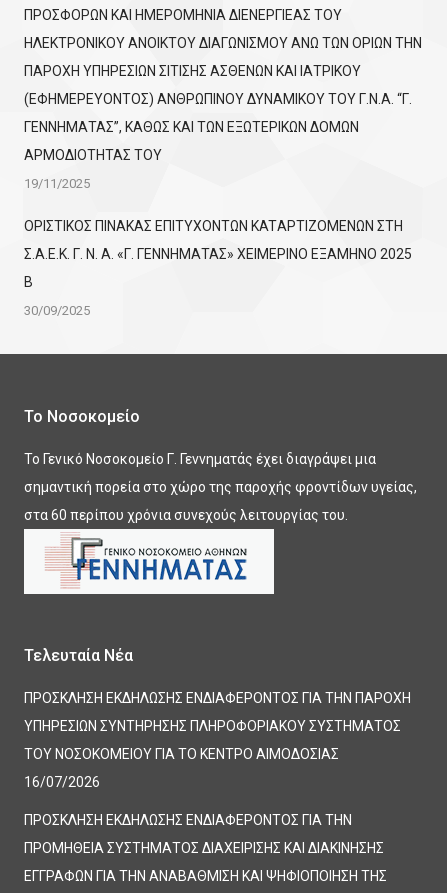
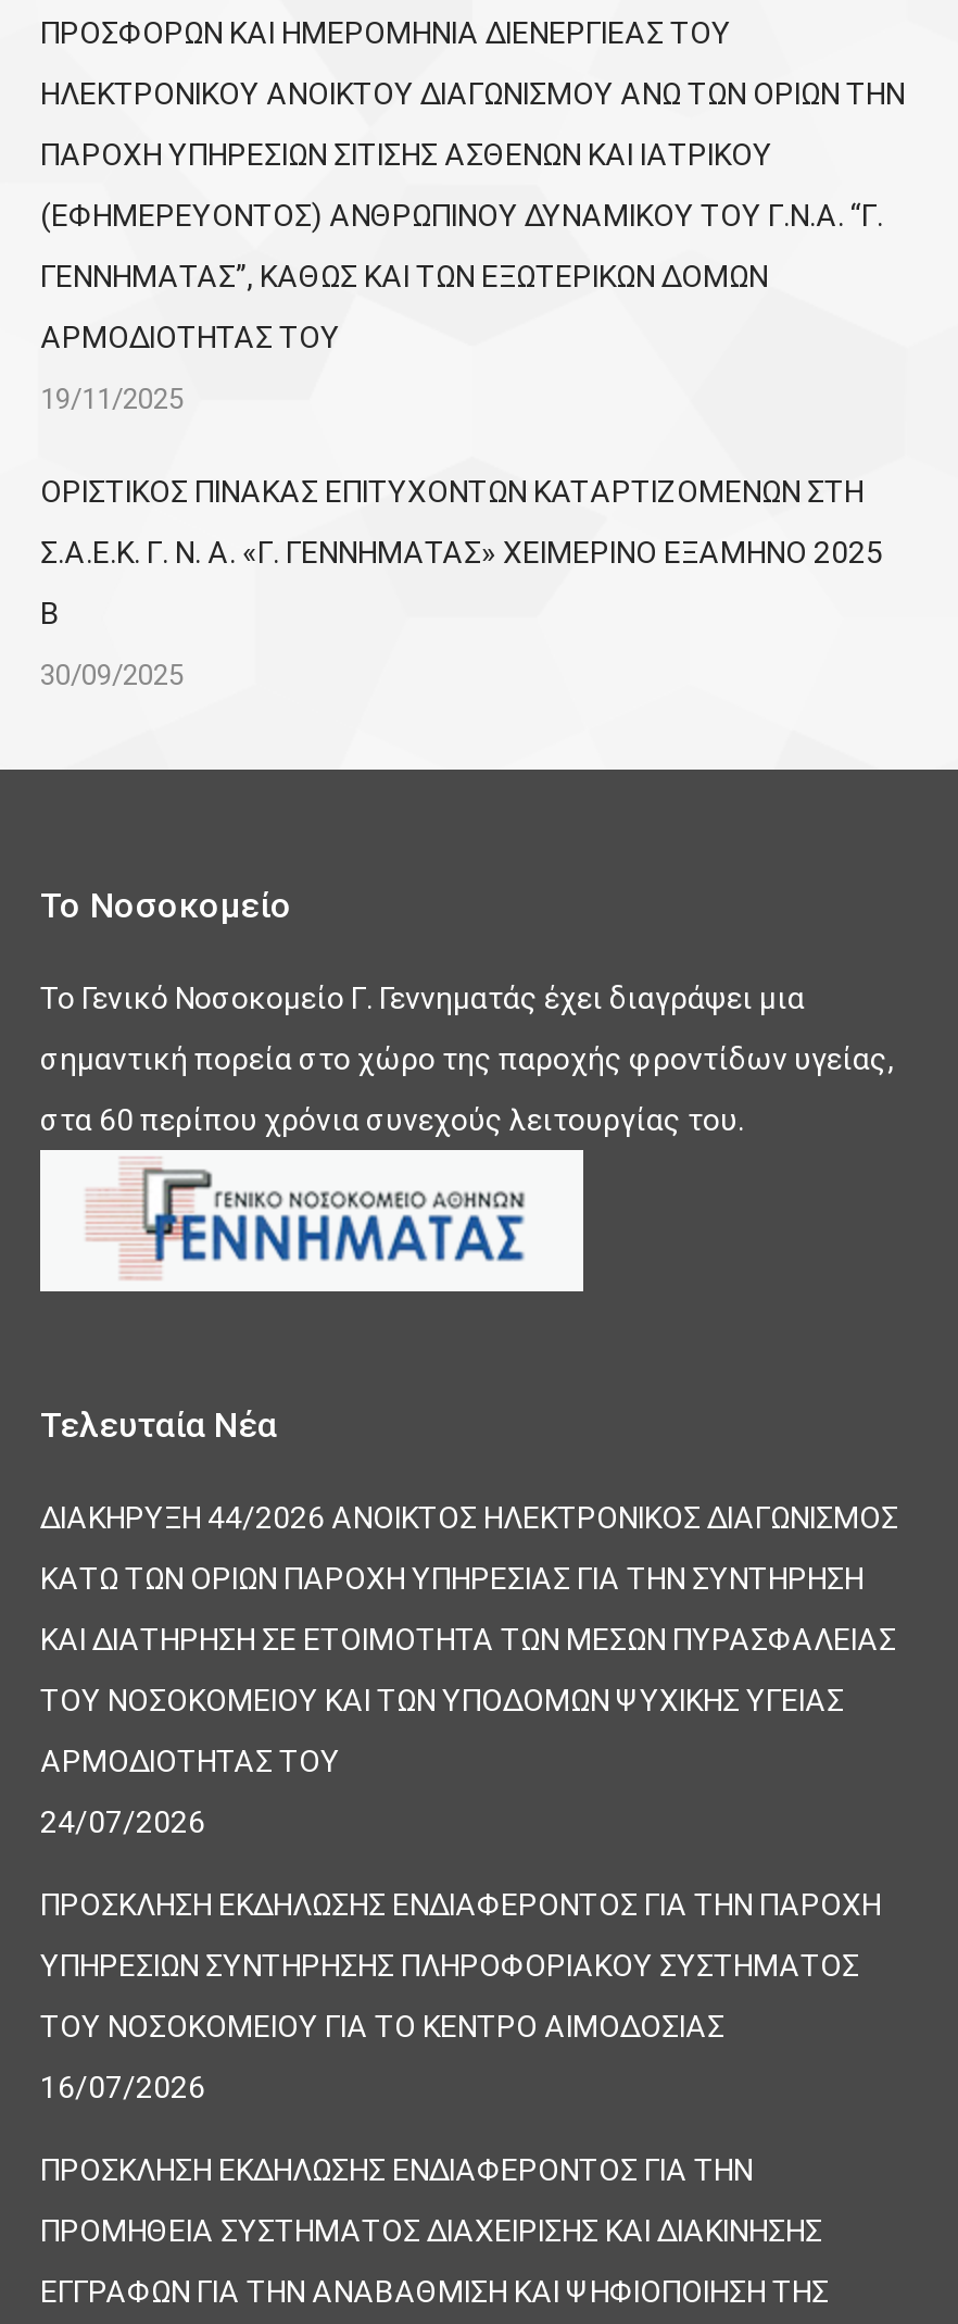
none -> [40,1500,898,1839] ΔΙΑΚΗΡΥΞΗ 44/2026 ΑΝΟΙΚΤΟΣ ΗΛΕΚΤΡΟΝΙΚΟΣ ΔΙΑΓΩΝΙΣΜΟΣ | ΚΑΤΩ ΤΩΝ ΟΡΙΩΝ ΠΑΡΟΧΗ ΥΠΗΡΕΣΙΑΣ ΓΙΑ ΤΗΝ ΣΥΝΤΗΡΗΣΗ | ΚΑΙ ΔΙΑΤΗΡΗΣΗ ΣΕ ΕΤΟΙΜΟΤΗΤΑ ΤΩΝ ΜΕΣΩΝ ΠΥΡΑΣΦΑΛΕΙΑΣ | ΤΟΥ ΝΟΣΟΚΟΜΕΙΟΥ ΚΑΙ ΤΩΝ ΥΠΟΔΟΜΩΝ ΨΥΧΙΚΗΣ ΥΓΕΙΑΣ | ΑΡΜΟΔΙΟΤΗΤΑΣ ΤΟΥ | 24/07/2026

